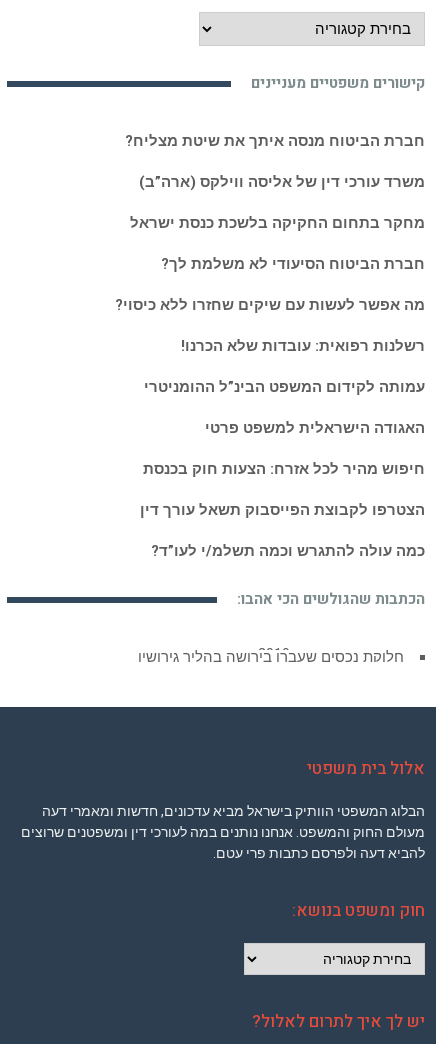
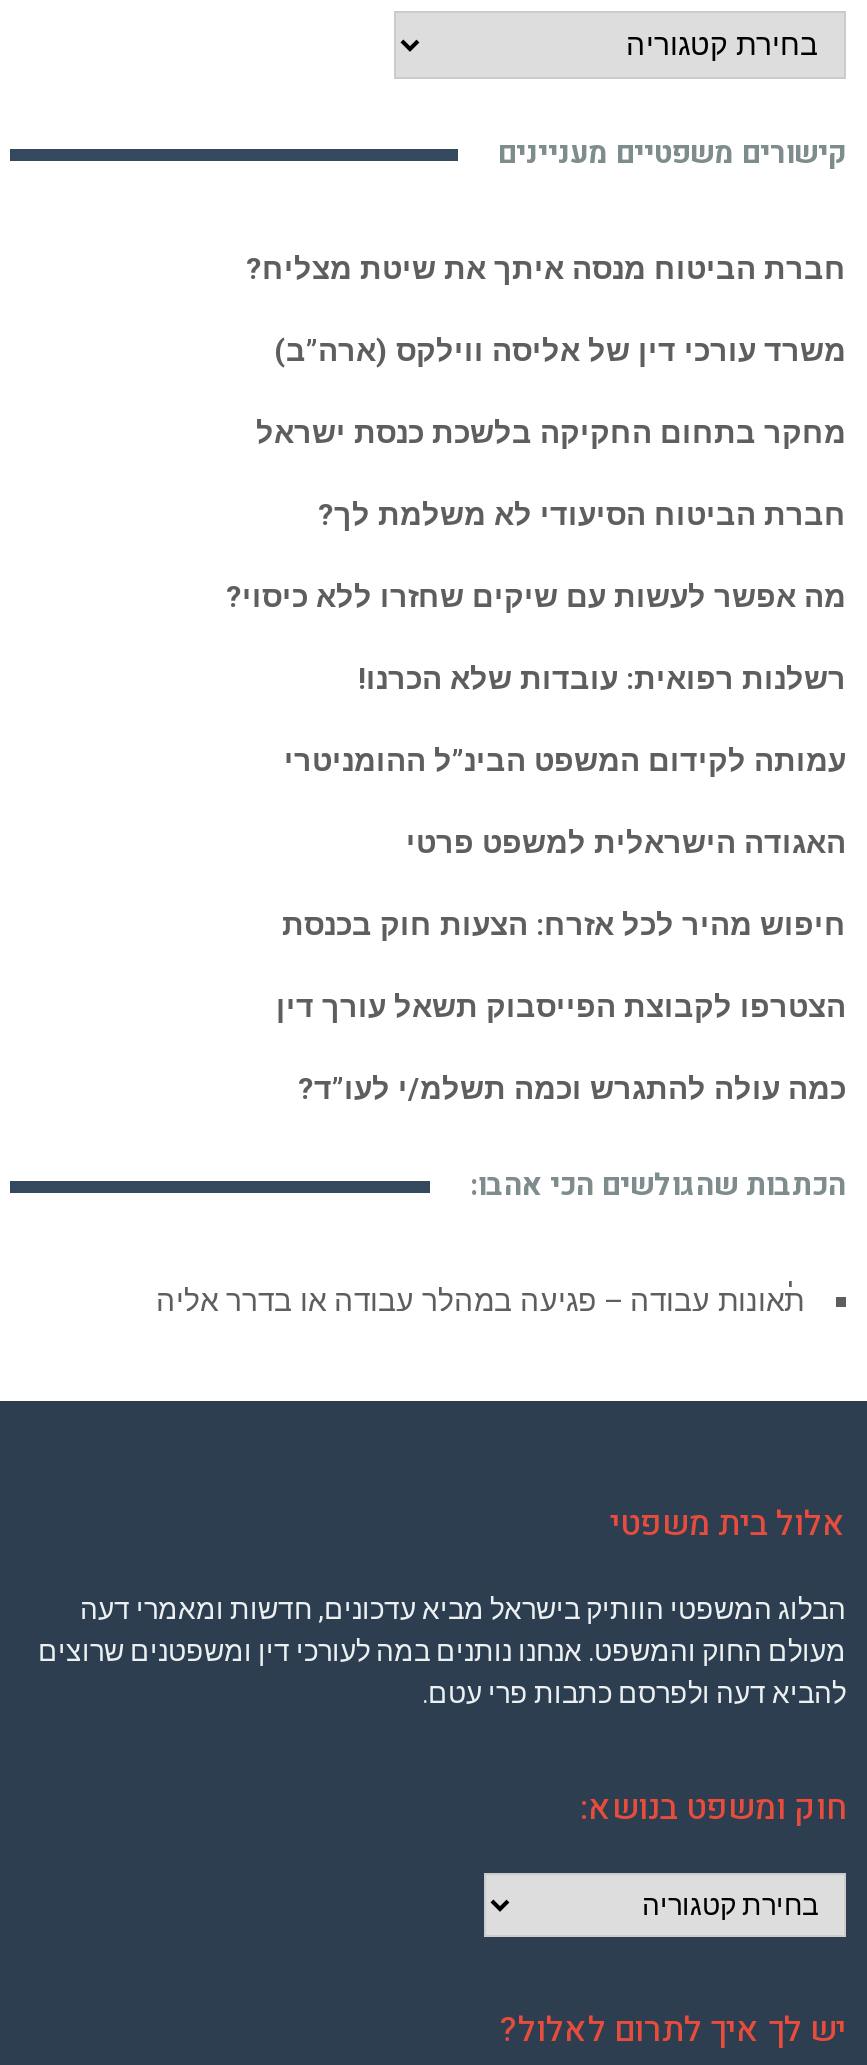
[138,645,404,663] חלוקת נכסים שעברו בירושה בהליך גירושין -> [156,1277,804,1313] תאונות עבודה – פגיעה במהלך עבודה או בדרך אליה

